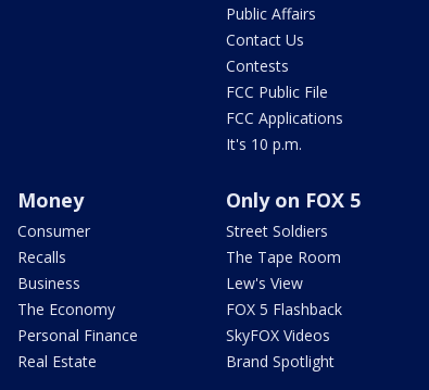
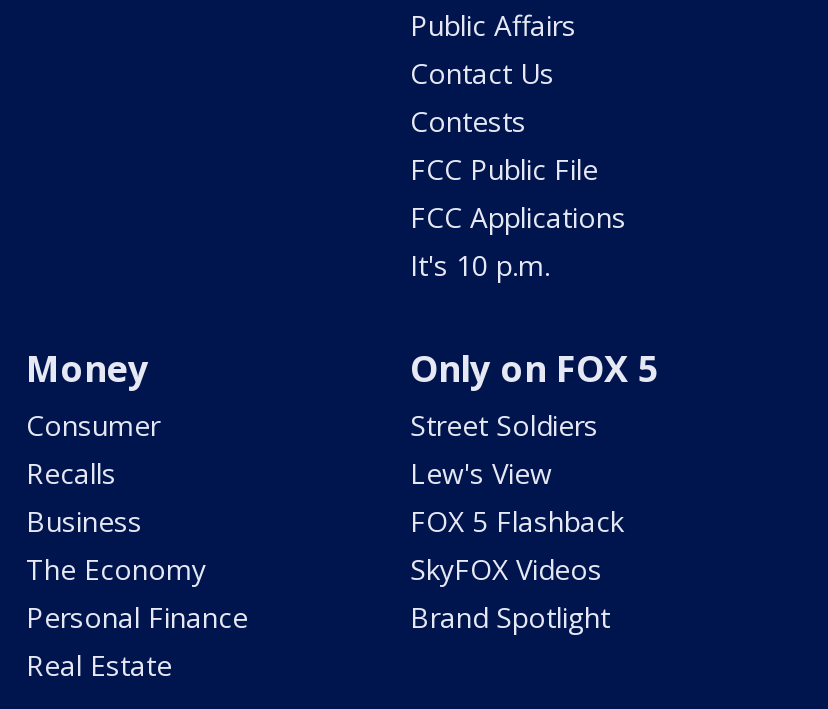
[226,247,341,267] The Tape Room -> none
moved [226,273,342,372] -> [410,454,624,636]: Lew's View | FOX 5 Flashback | SkyFOX Videos | Brand Spotlight

